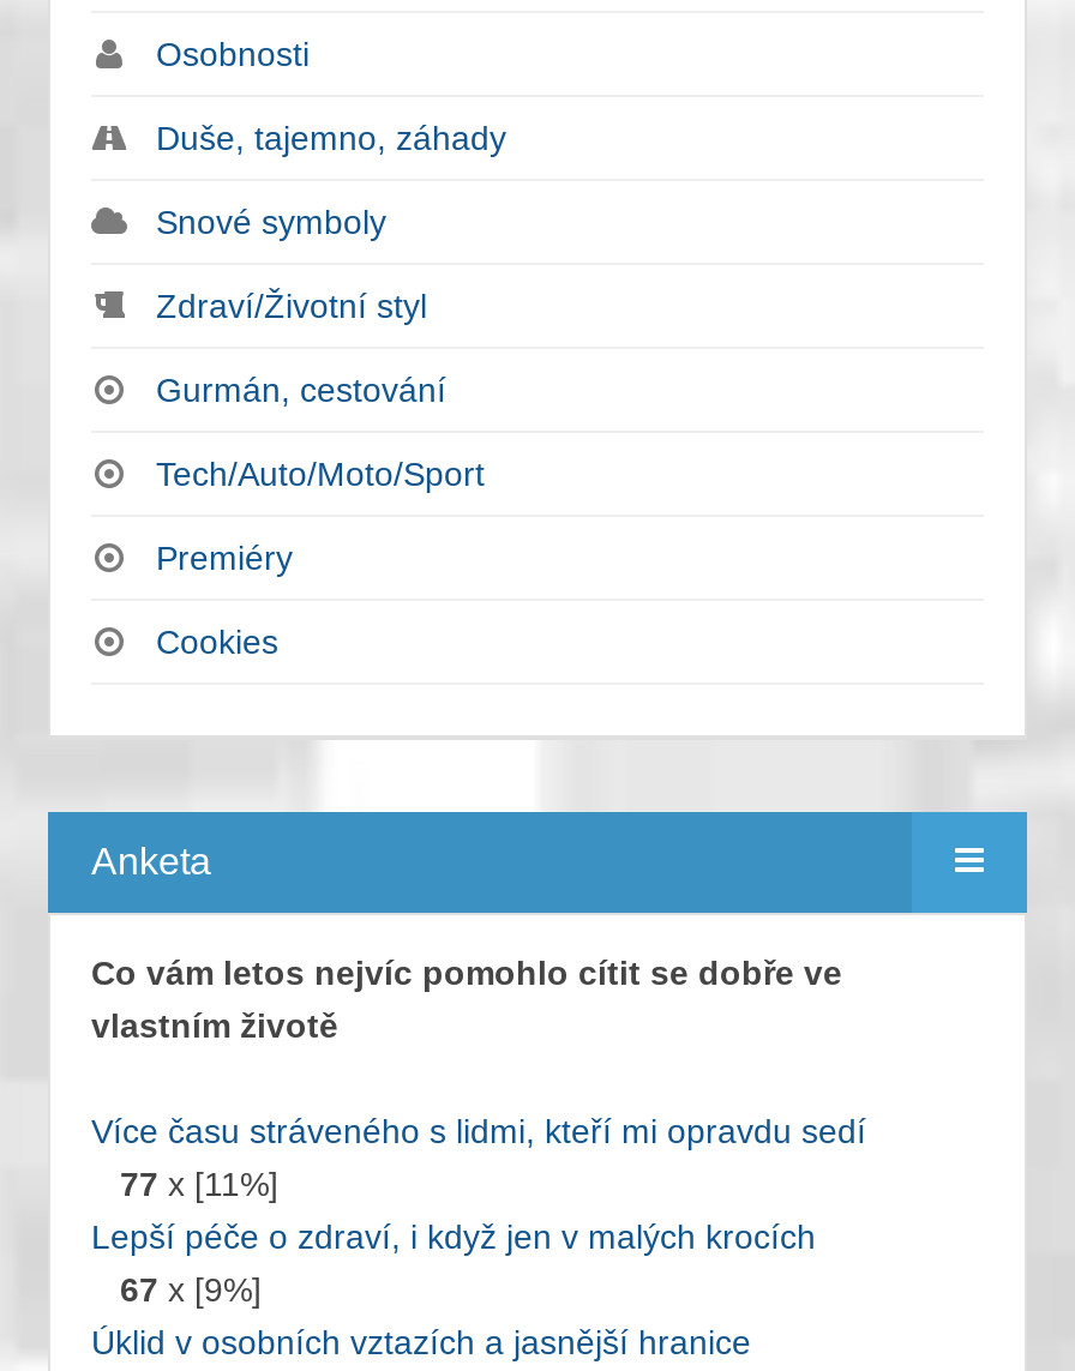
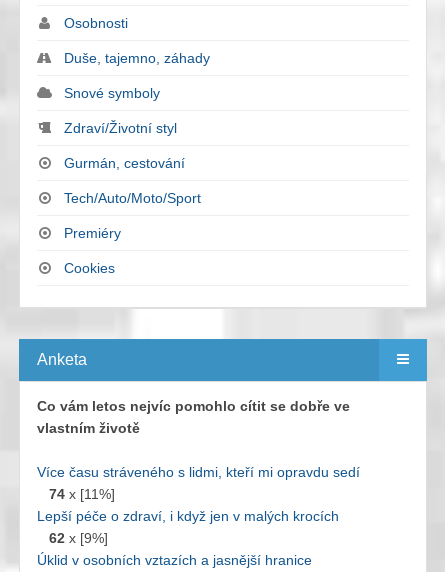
[120,1164,278,1203] 77 x [11%] -> [49,486,115,502] 74 x [11%]
[120,1270,262,1308] 67 x [9%] -> [49,530,108,546] 62 x [9%]

